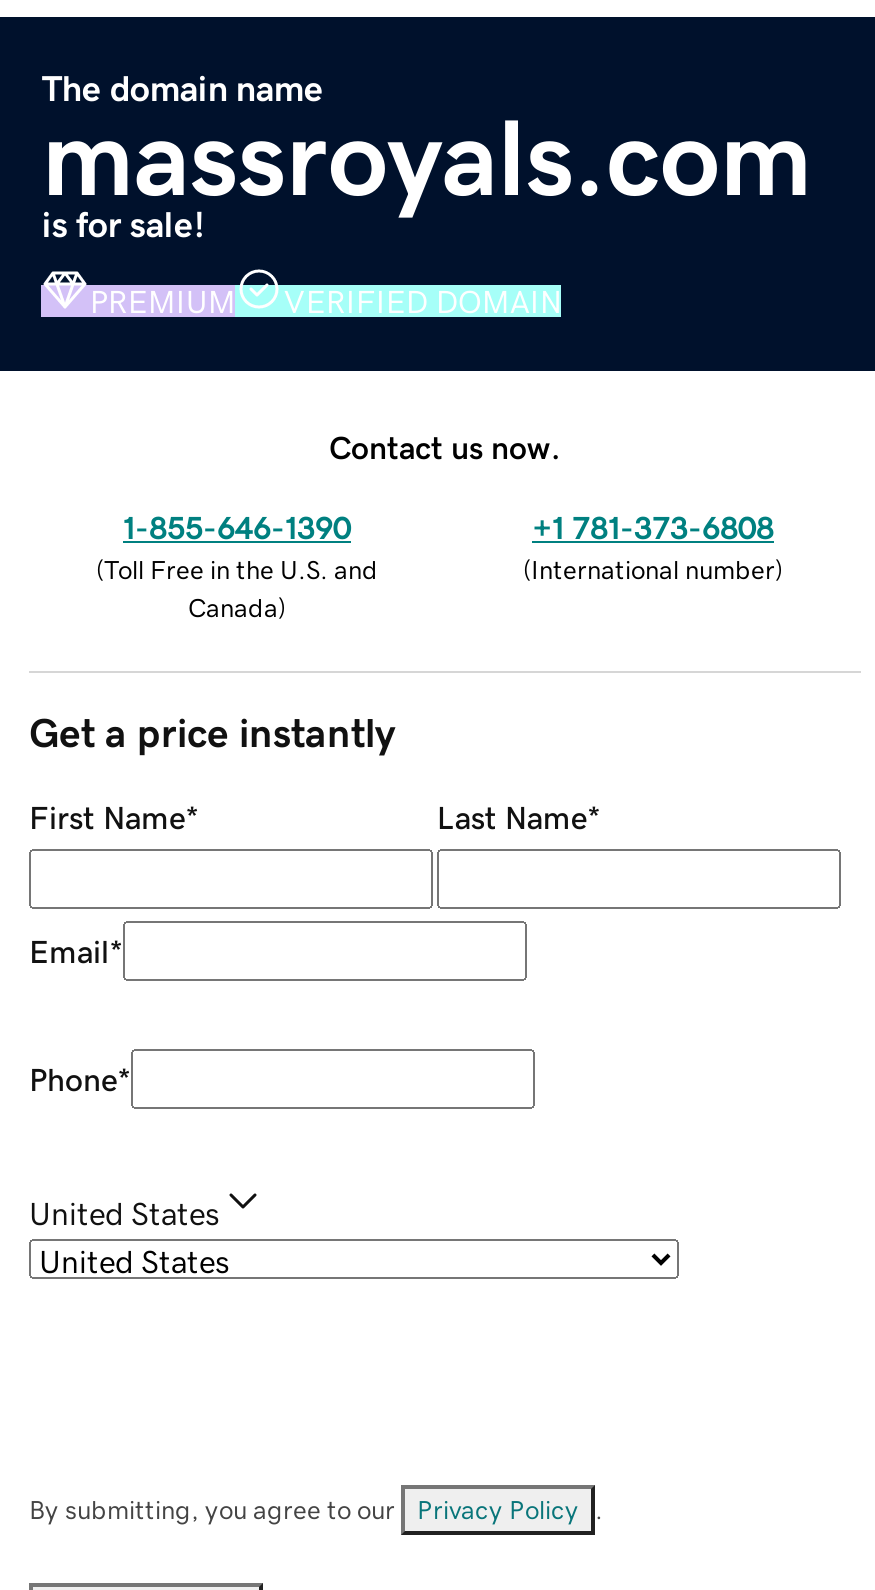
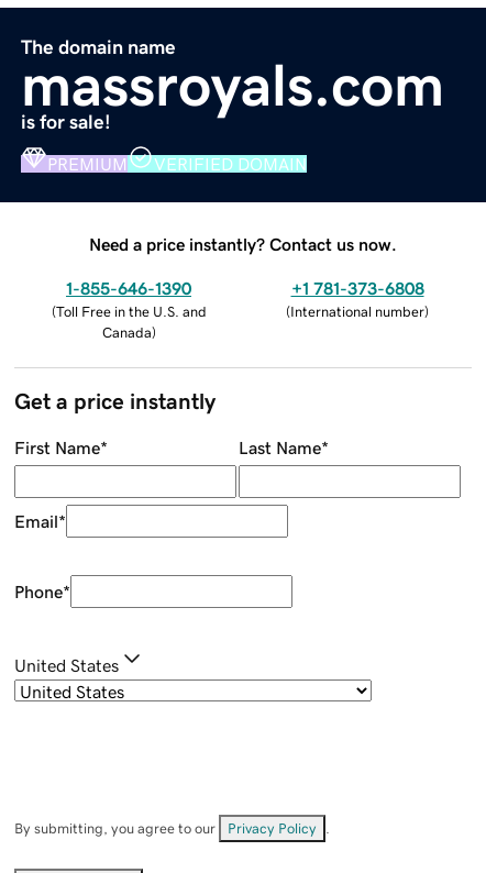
[329,430,561,462] Contact us now. -> [89,235,397,252] Need a price instantly? Contact us now.

